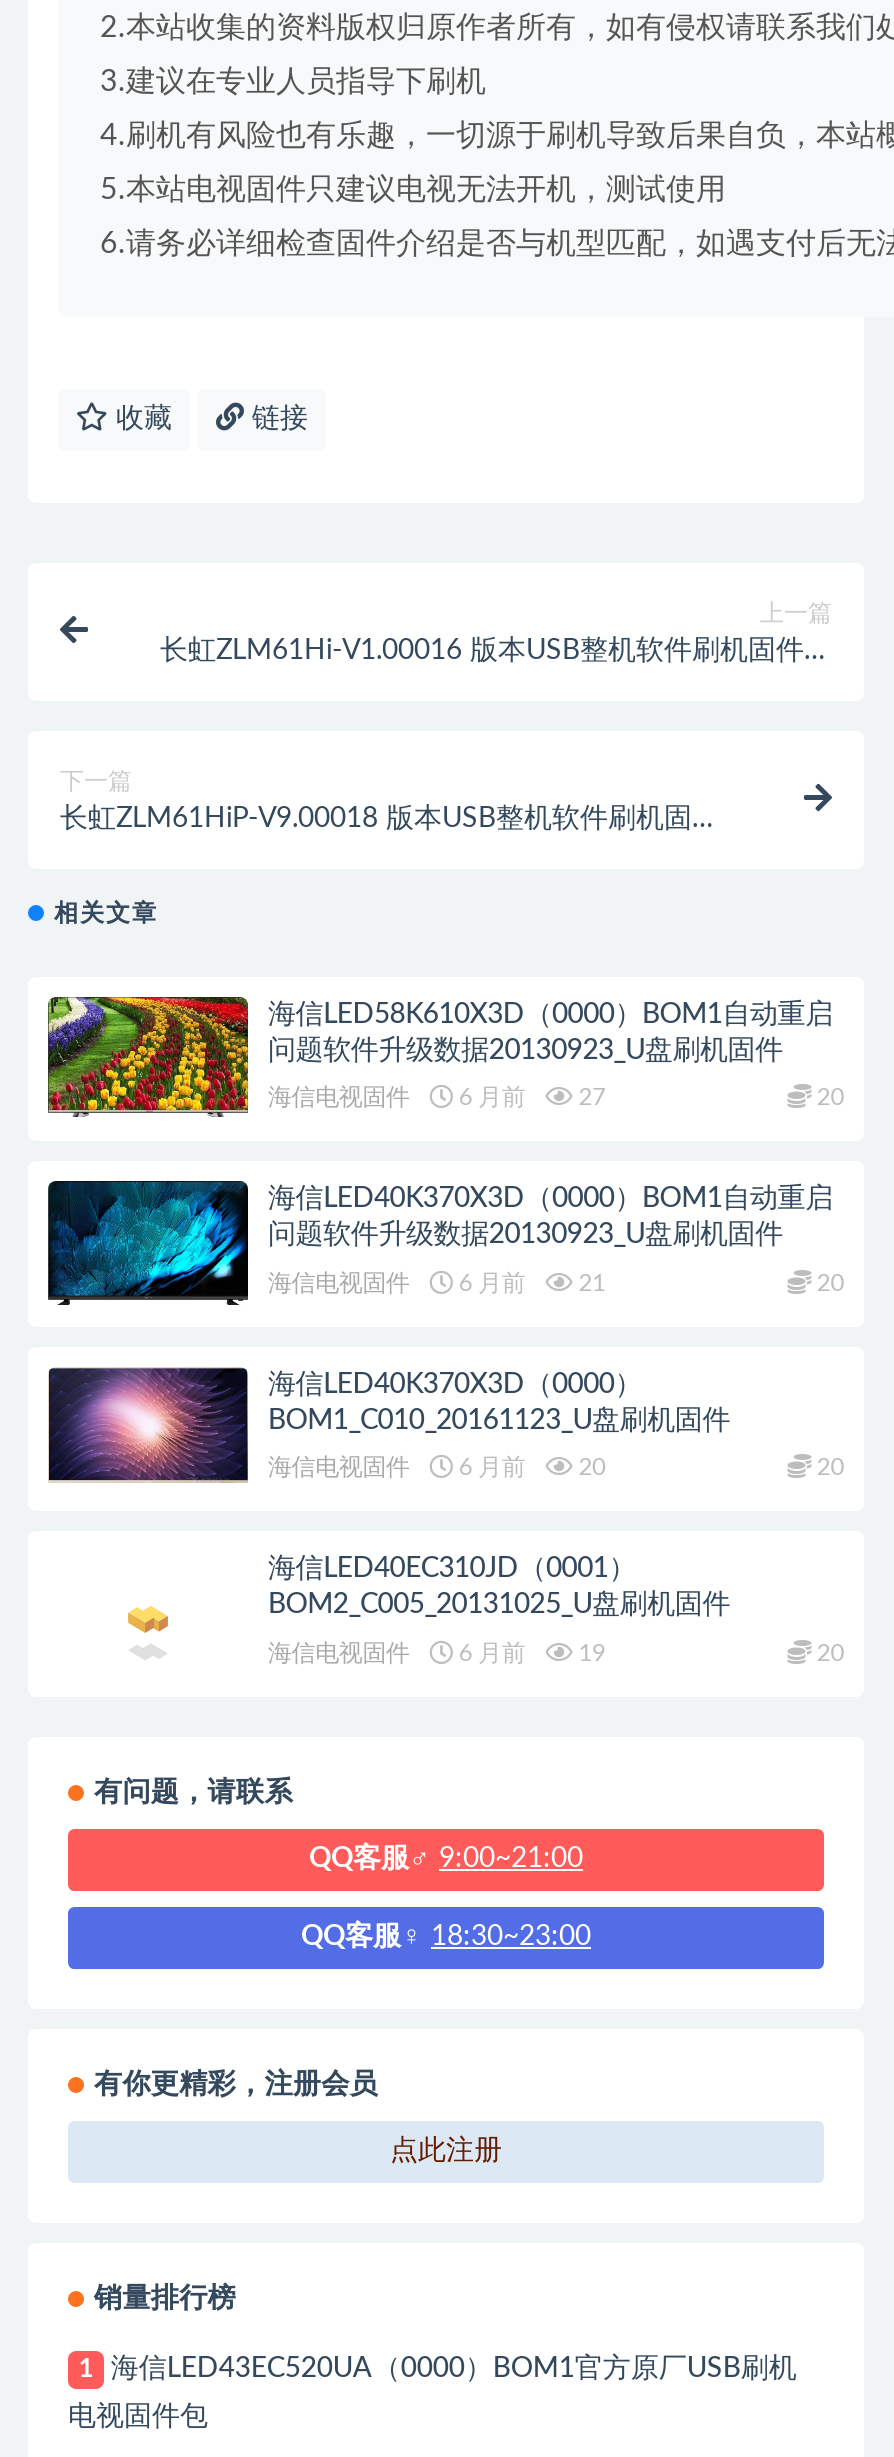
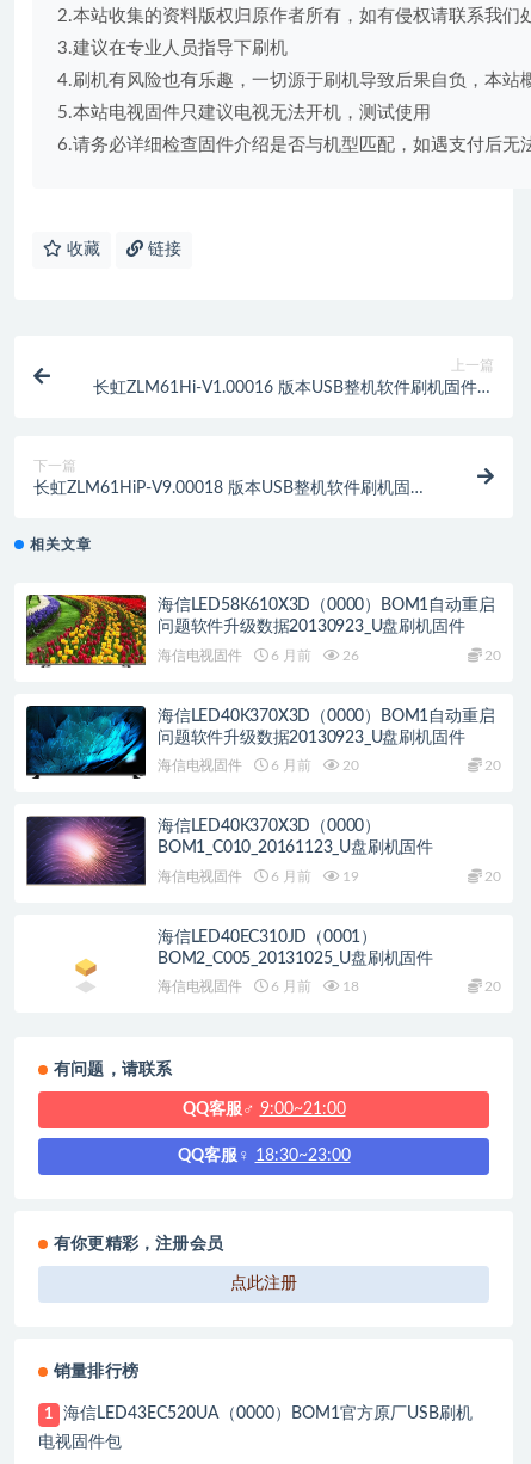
[268,1086,606,1110] 海信电视固件 6 月前 27 -> [158,648,359,663] 海信电视固件 6 月前 26
[268,1271,606,1295] 海信电视固件 6 月前 21 -> [158,759,359,773] 海信电视固件 6 月前 20
[268,1456,606,1480] 海信电视固件 6 月前 20 -> [158,869,359,884] 海信电视固件 6 月前 19
[268,1641,606,1665] 海信电视固件 6 月前 19 -> [158,980,359,994] 海信电视固件 6 月前 18

